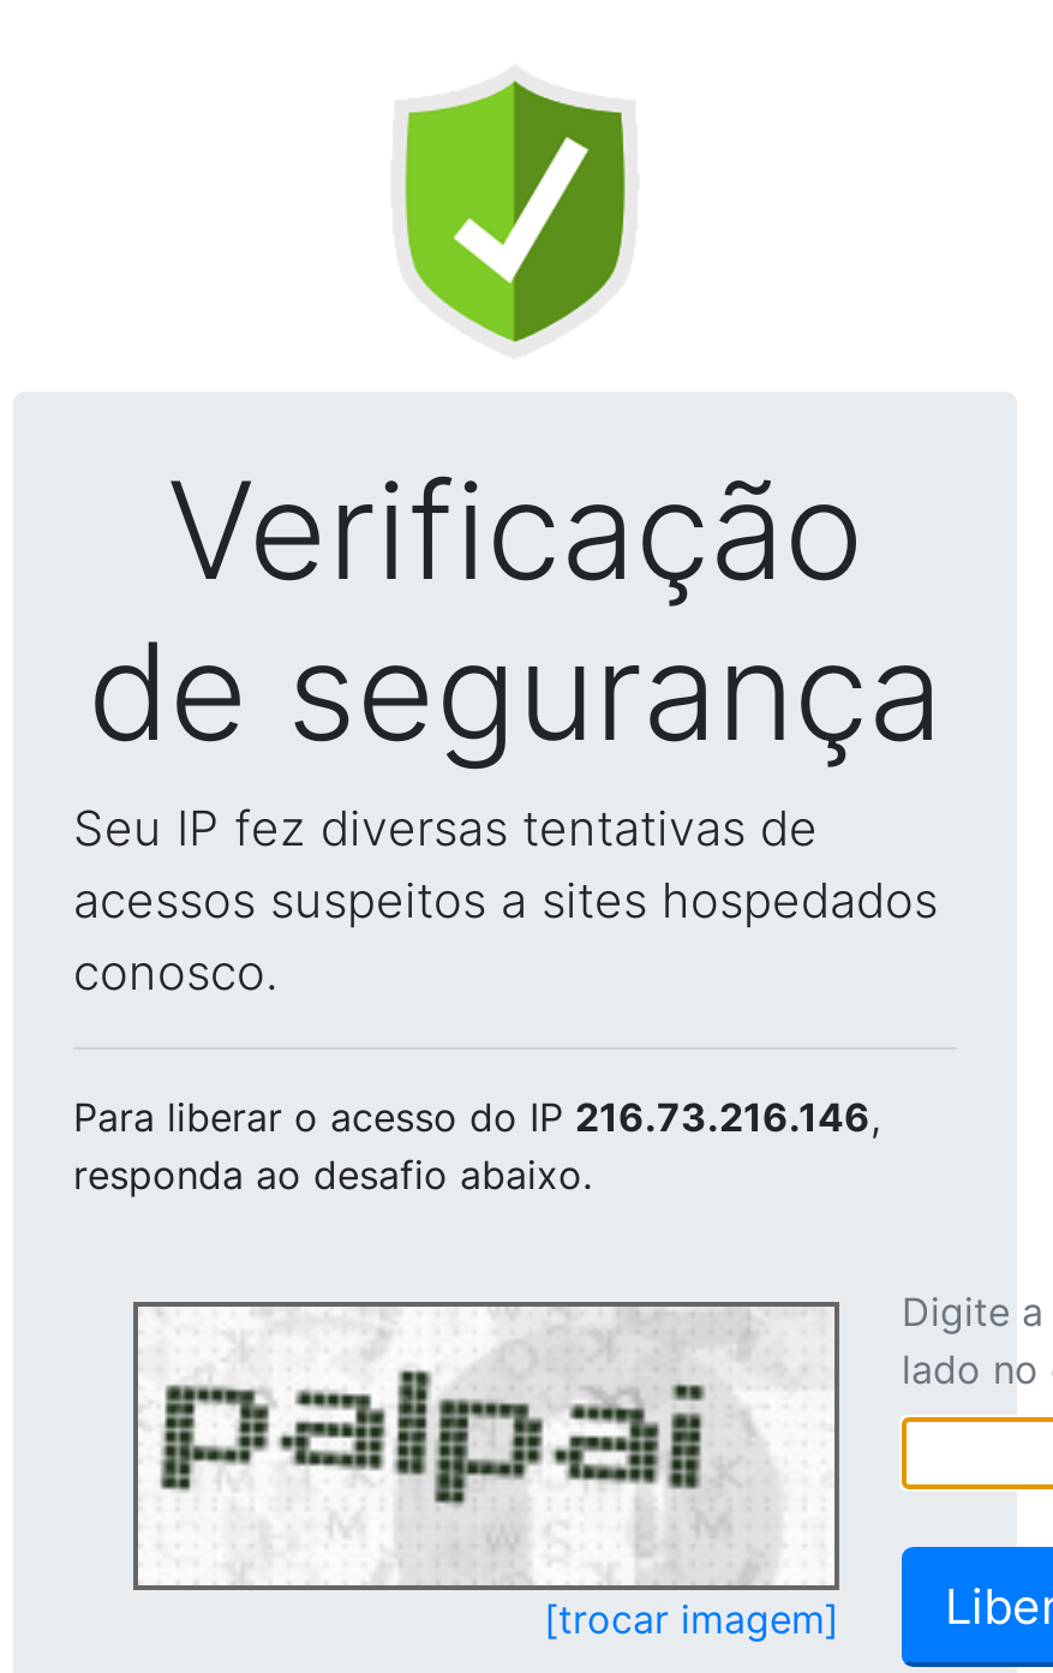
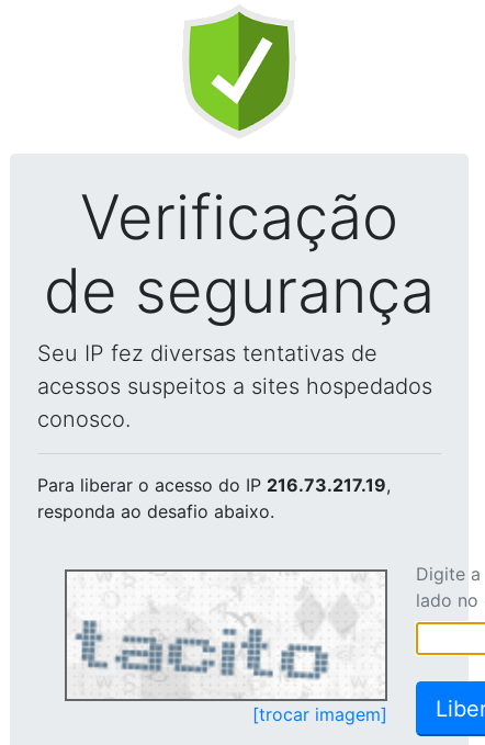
[73,1093,880,1141] Para liberar o acesso do IP 216.73.216.146, -> [37,474,391,496] Para liberar o acesso do IP 216.73.217.19,
[157,1311,762,1581] [image] -> [75,573,354,698] [image]

